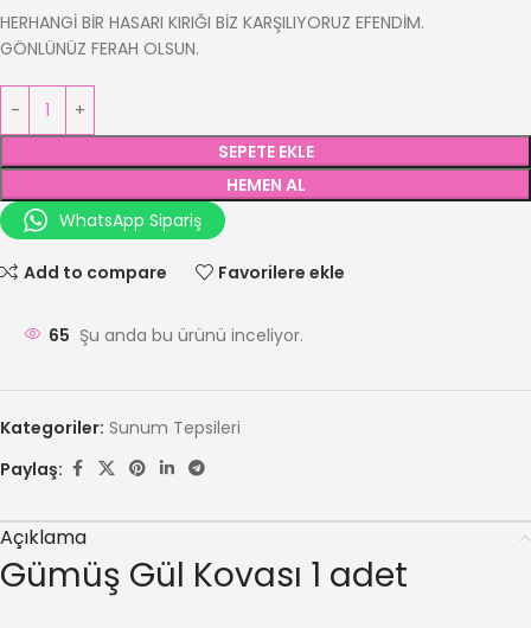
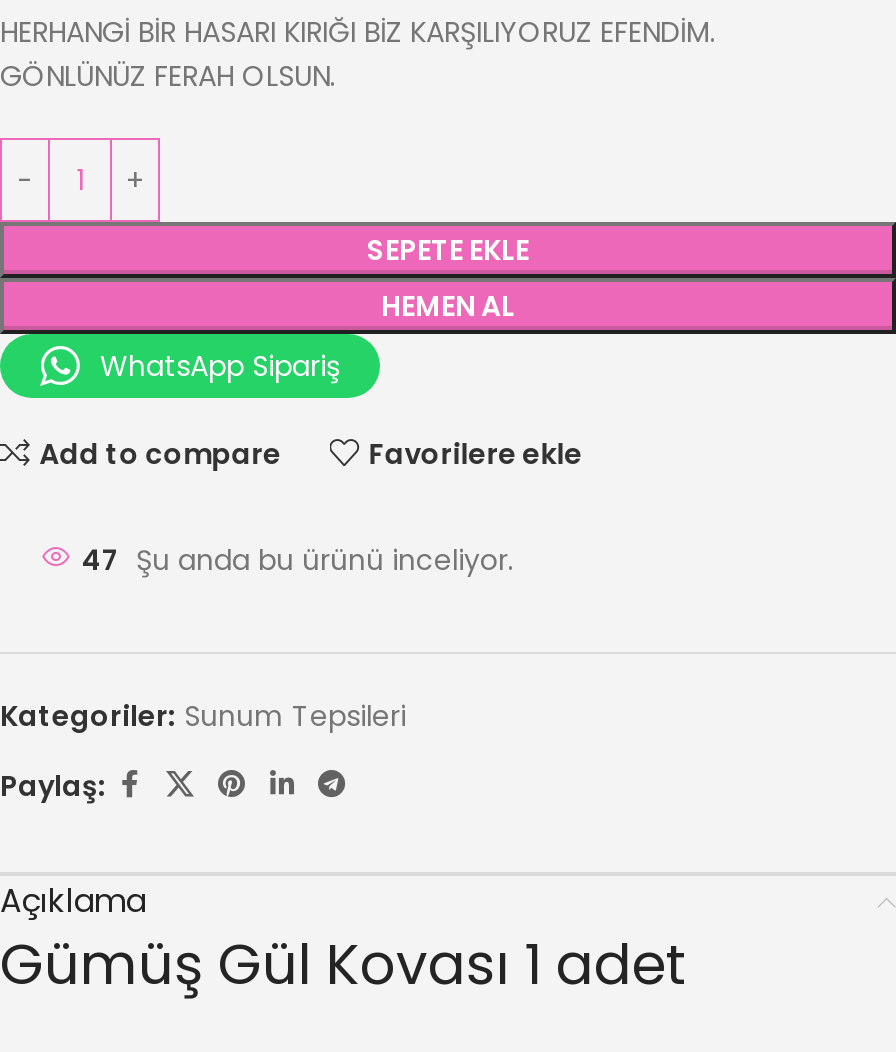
[49,323,303,347] 65 Şu anda bu ürünü inceliyor. -> [82,540,514,580] 47 Şu anda bu ürünü inceliyor.

